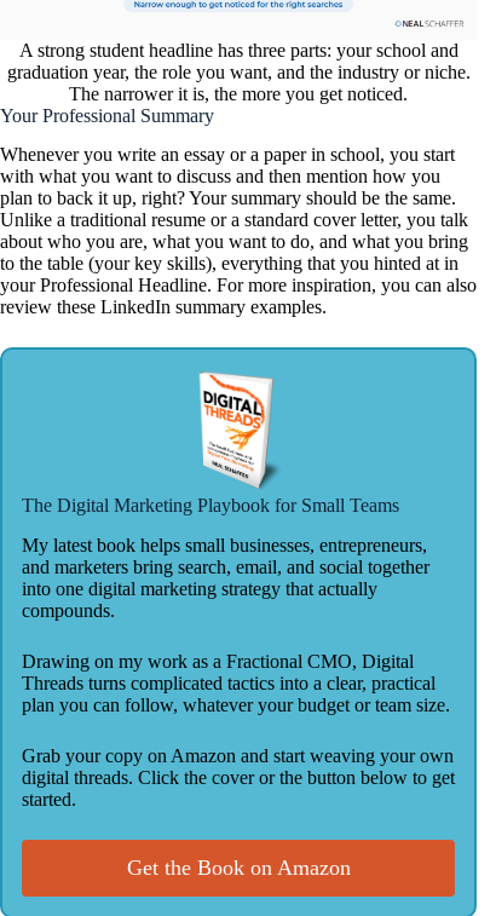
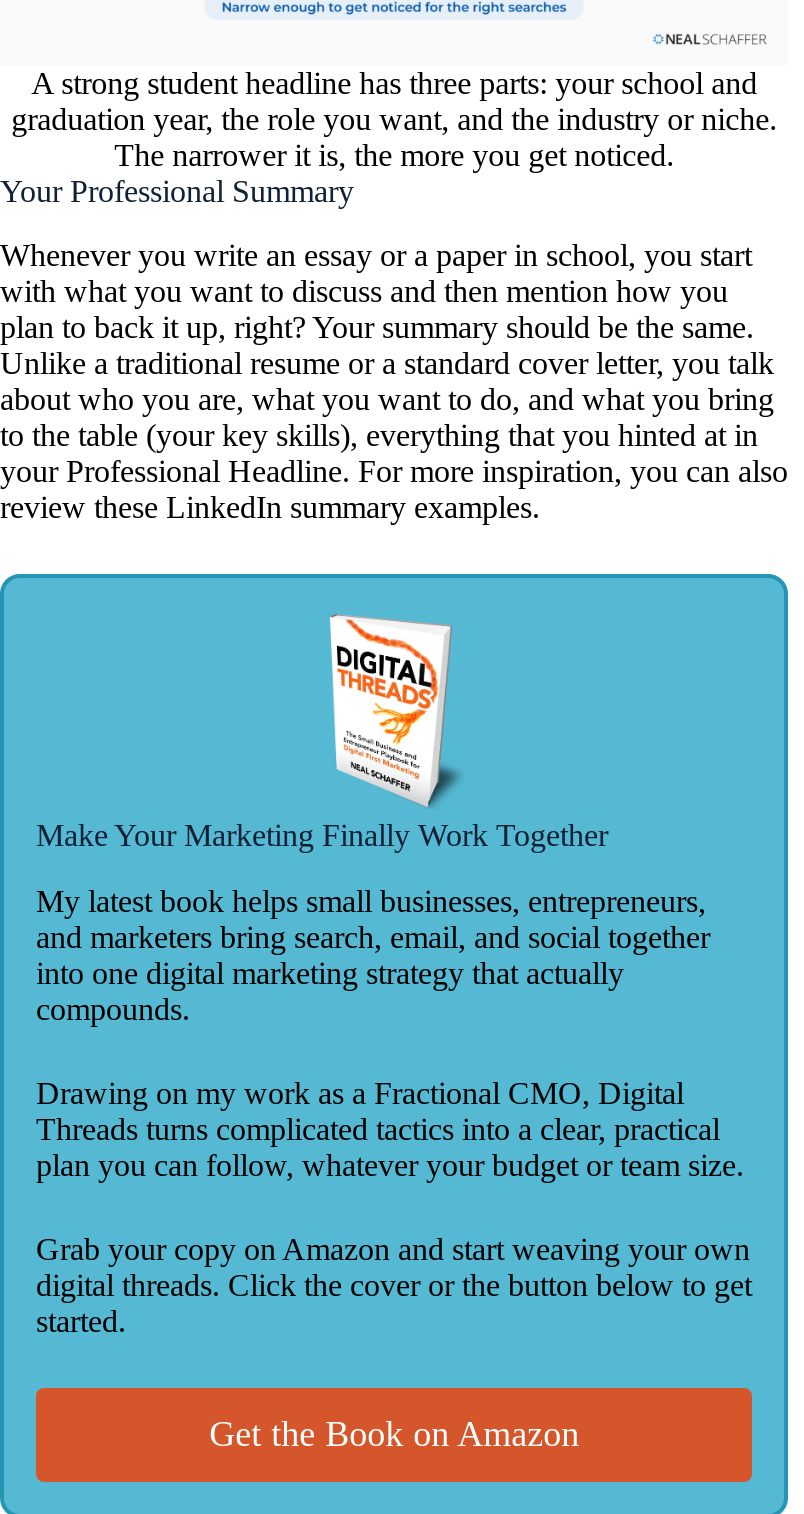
[22,495,399,516] The Digital Marketing Playbook for Small Teams -> [36,819,608,853] Make Your Marketing Finally Work Together

